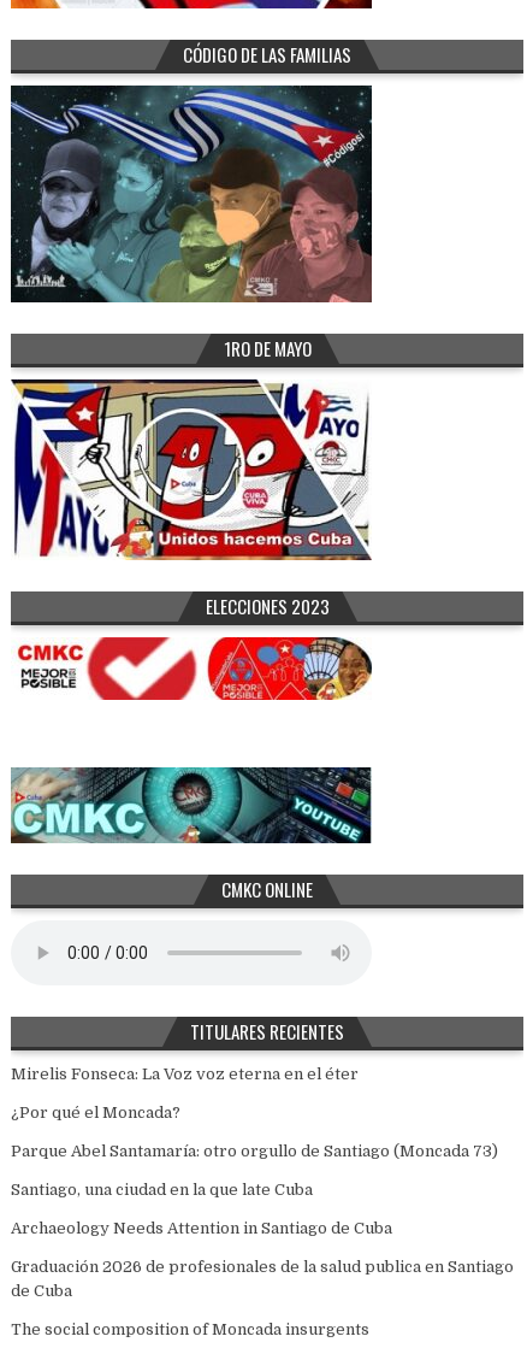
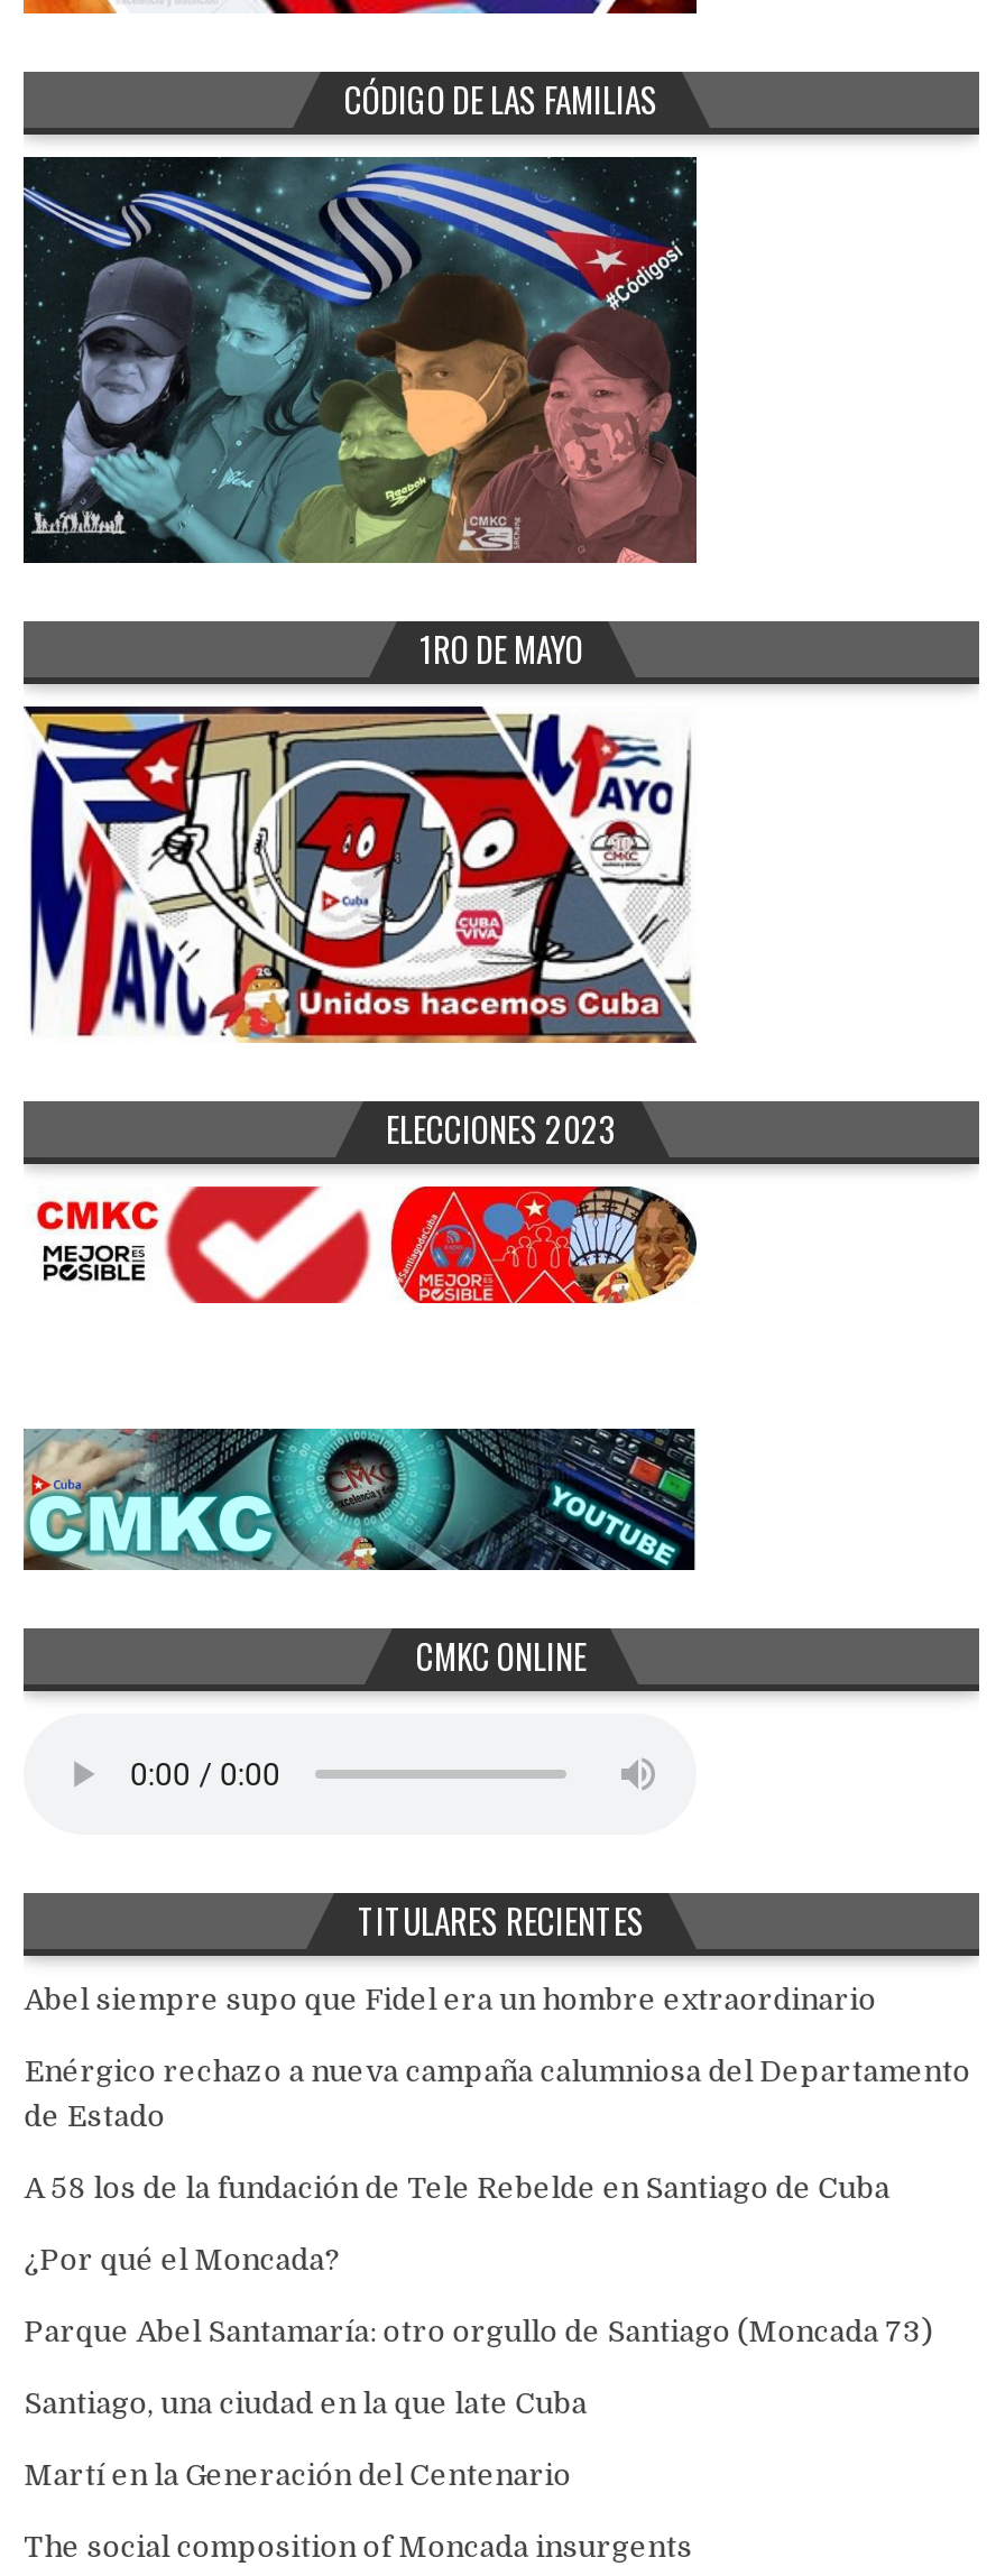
[11,1064,359,1082] Mirelis Fonseca: La Voz voz eterna en el éter -> [24,1983,971,2205] Abel siempre supo que Fidel era un hombre extraordinario | Enérgico rechazo a nueva campaña calumniosa del Departamento | de Estado | A 58 los de la fundación de Tele Rebelde en Santiago de Cuba
moved [11,1103,498,1198] -> [24,2243,933,2420]: ¿Por qué el Moncada? | Parque Abel Santamaría: otro orgullo de Santiago (Moncada 73) | Santiago, una ciudad en la que late Cuba
[11,1219,514,1299] Archaeology Needs Attention in Santiago de Cuba | Graduación 2026 de profesionales de la salud publica en Santiago | de Cuba -> [24,2458,571,2492] Martí en la Generación del Centenario

